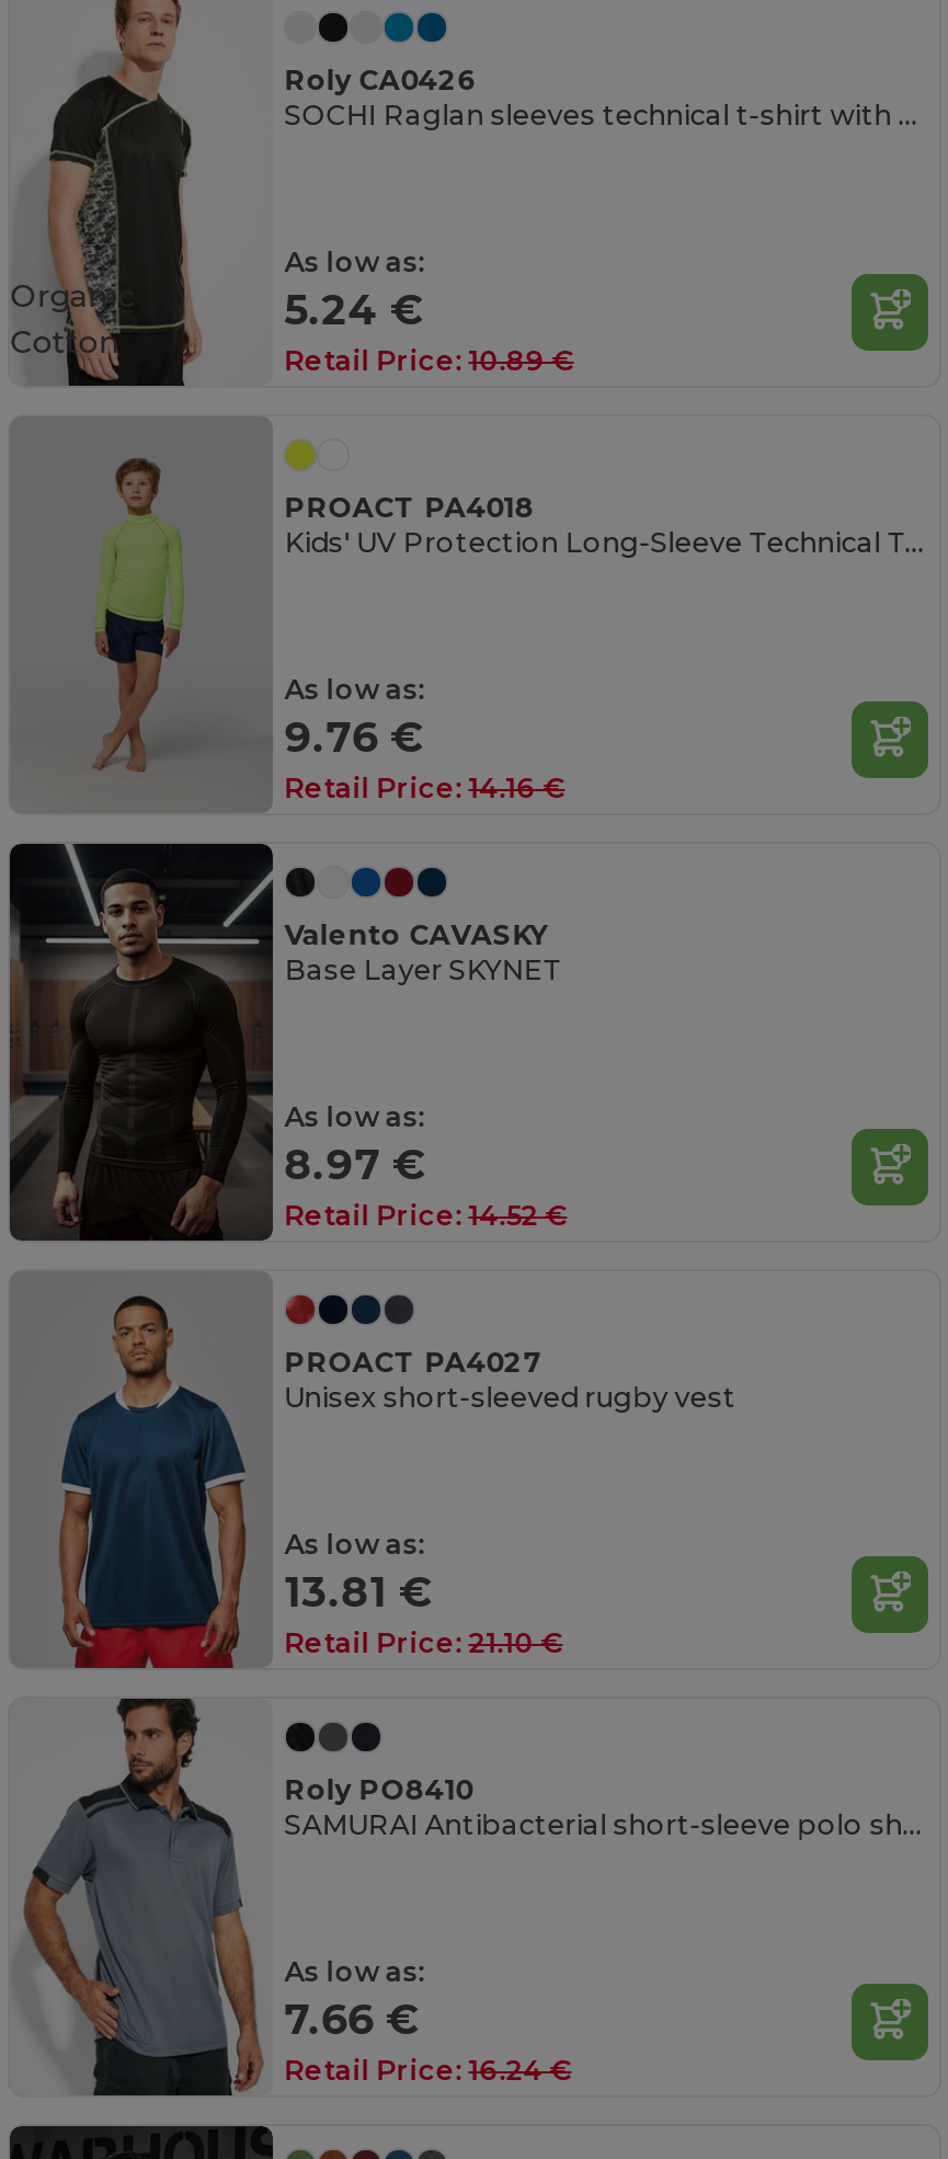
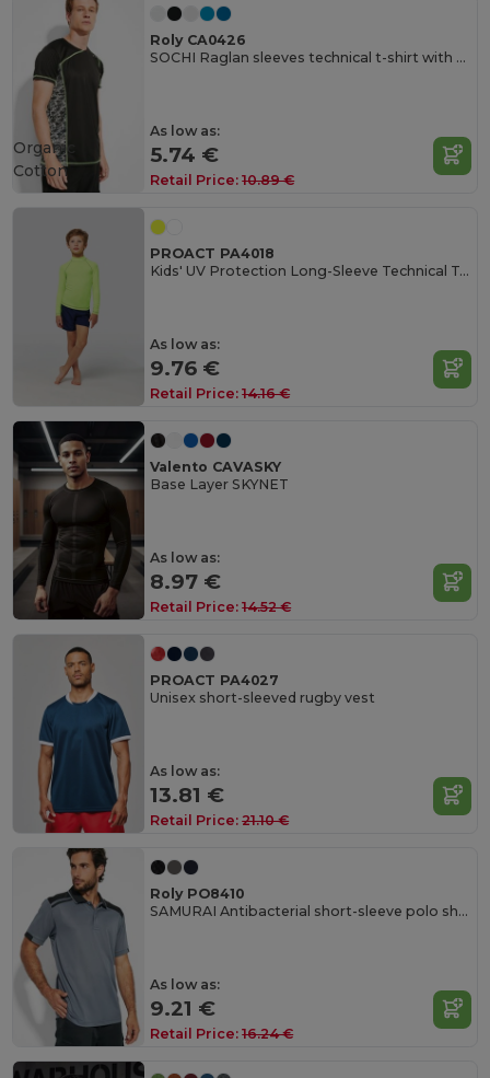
[284,285,425,336] 5.24 € -> [150,142,219,168] 5.74 €
[284,1995,420,2045] 7.66 € -> [150,996,216,1021] 9.21 €

